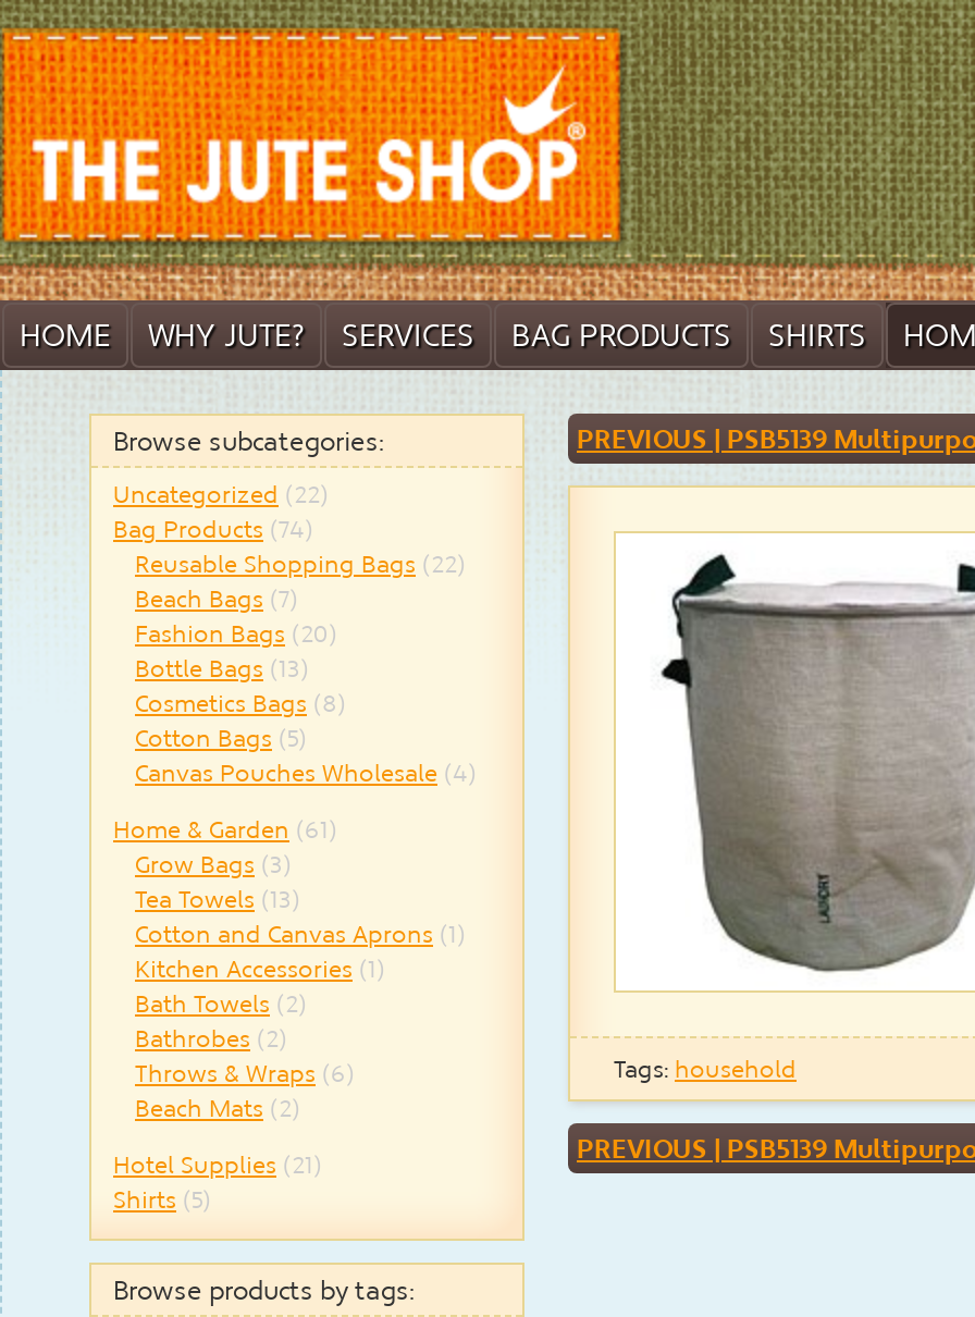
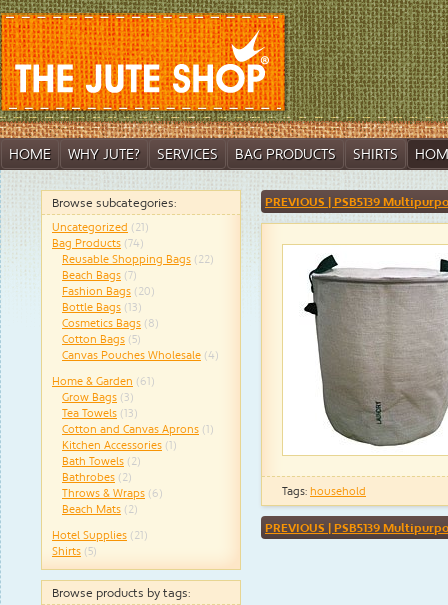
[113,479,329,509] Uncategorized (22) -> [52,220,149,234] Uncategorized (21)

